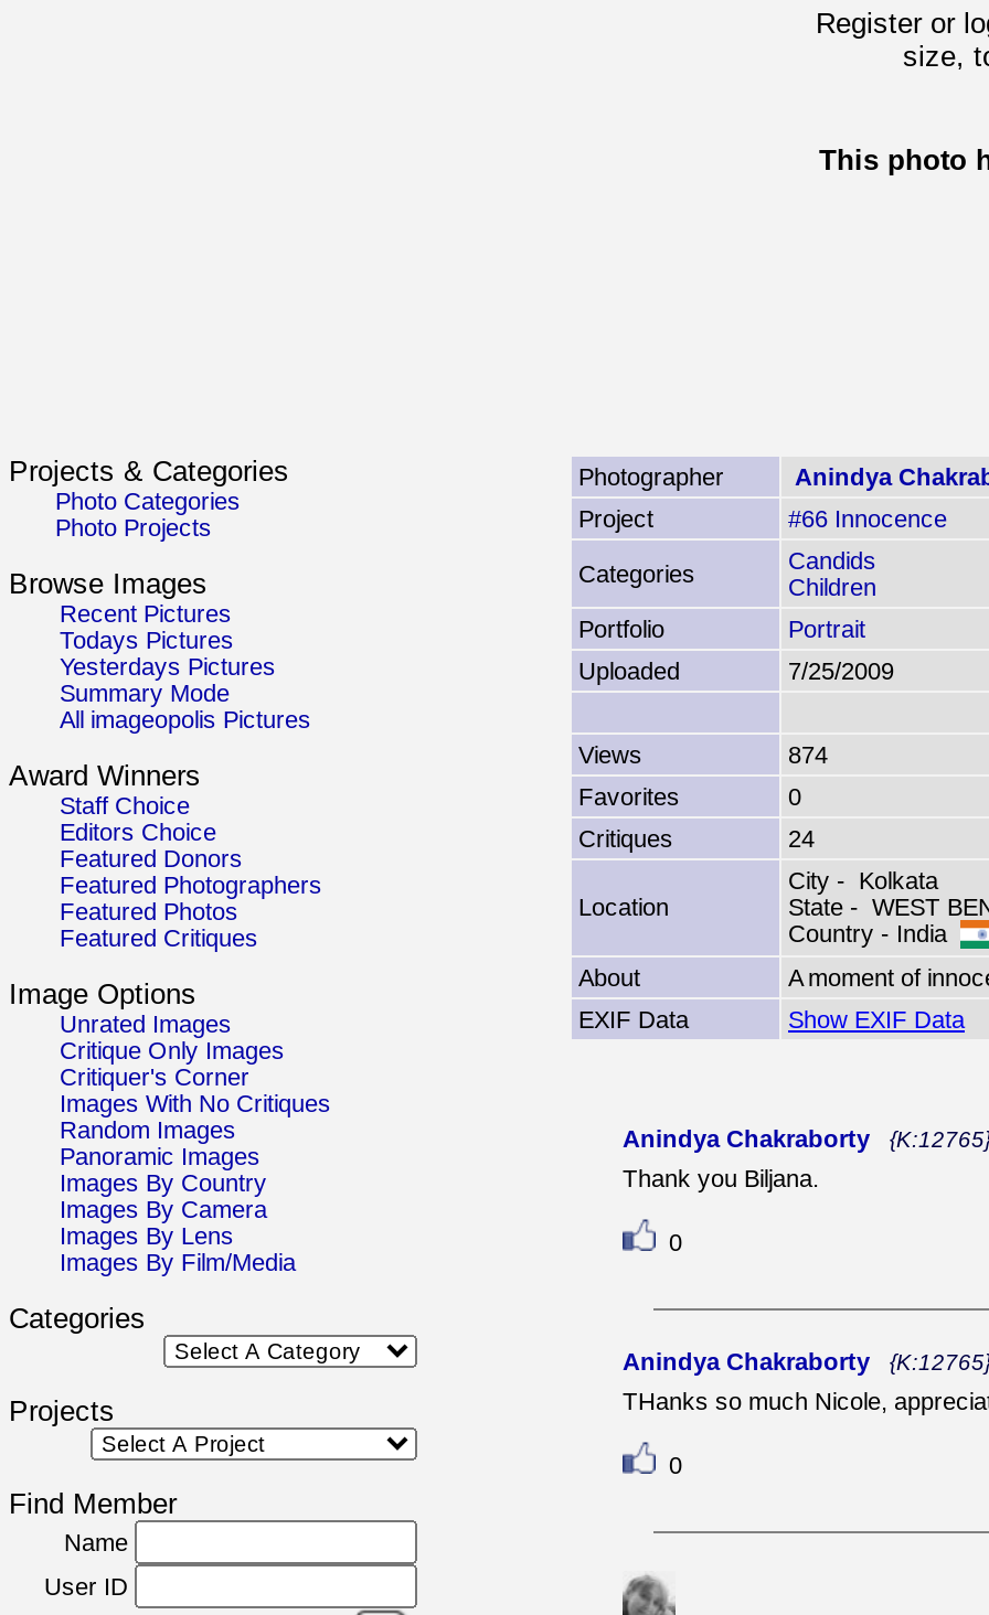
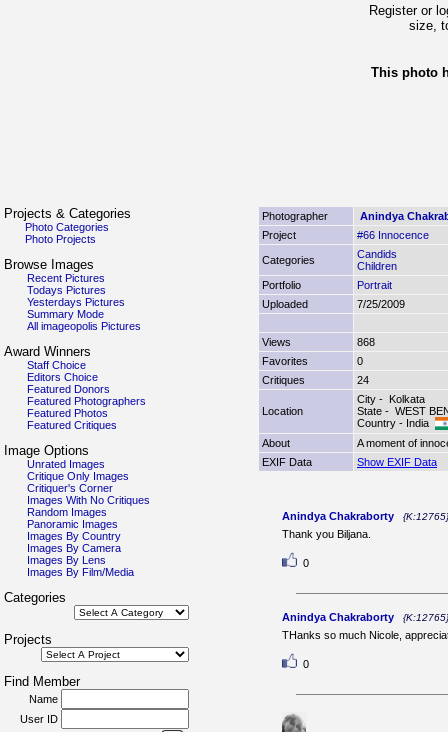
[788,741,828,768] 874 -> [357,336,375,348] 868

